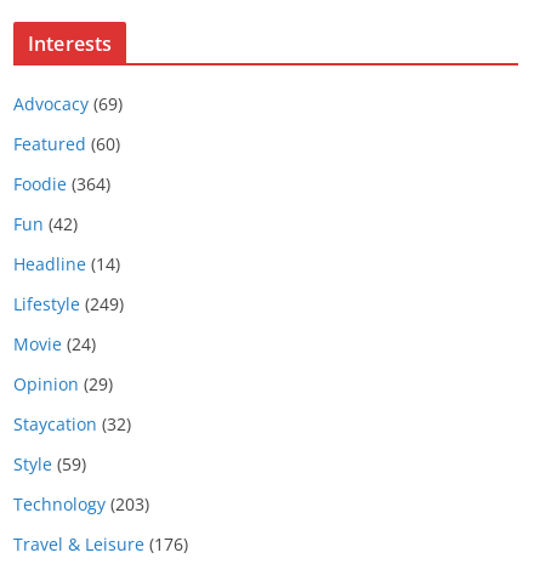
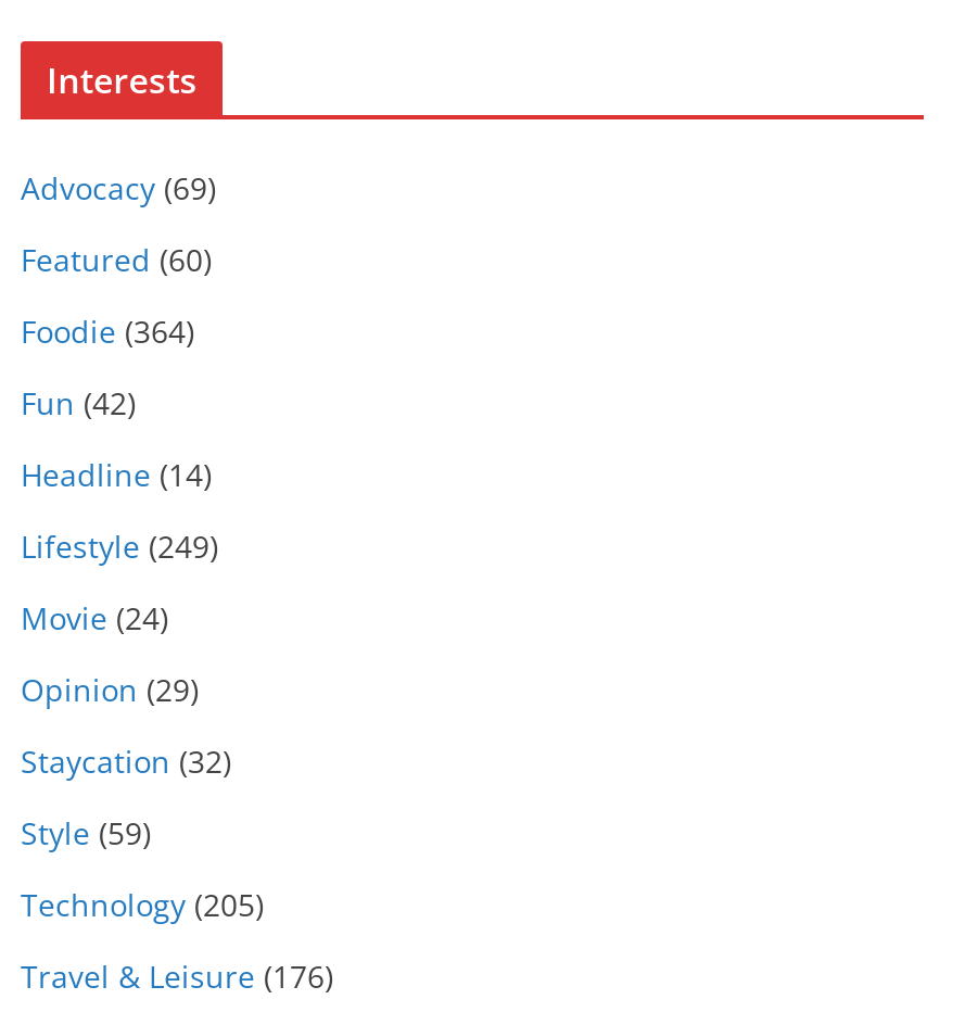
[13,492,149,515] Technology (203) -> [21,885,264,926] Technology (205)

